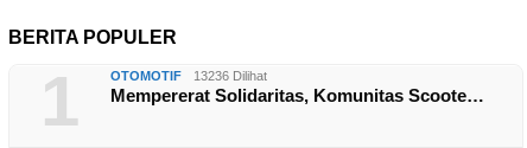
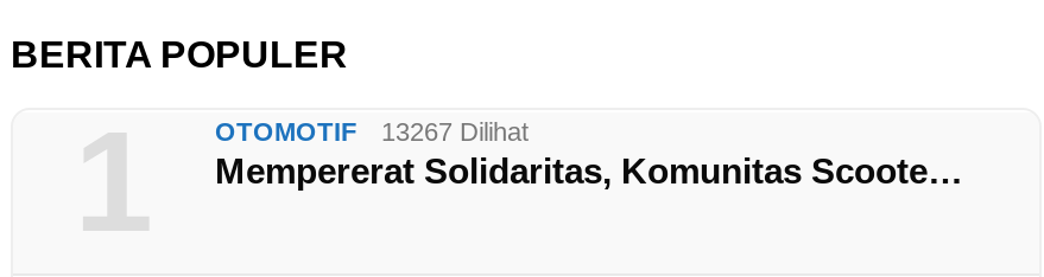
[110,68,267,83] OTOMOTIF 13236 Dilihat -> [215,118,529,146] OTOMOTIF 13267 Dilihat

